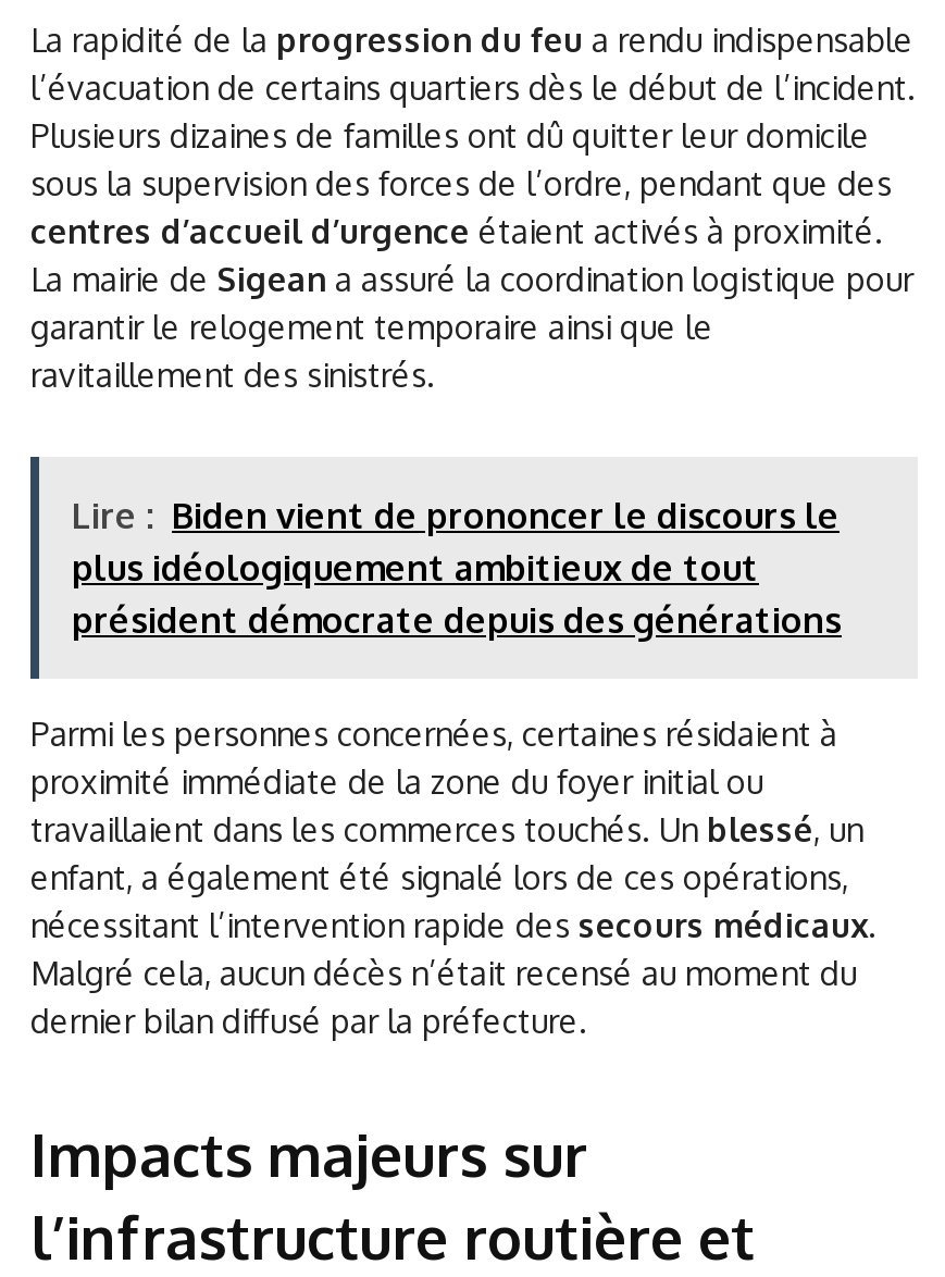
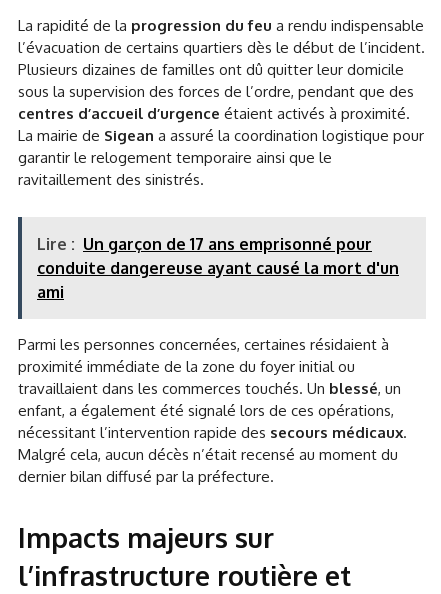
[72,494,842,642] Lire : Biden vient de prononcer le discours le | plus idéologiquement ambitieux de tout | président démocrate depuis des générations -> [37,234,399,302] Lire : Un garçon de 17 ans emprisonné pour | conduite dangereuse ayant causé la mort d'un | ami

